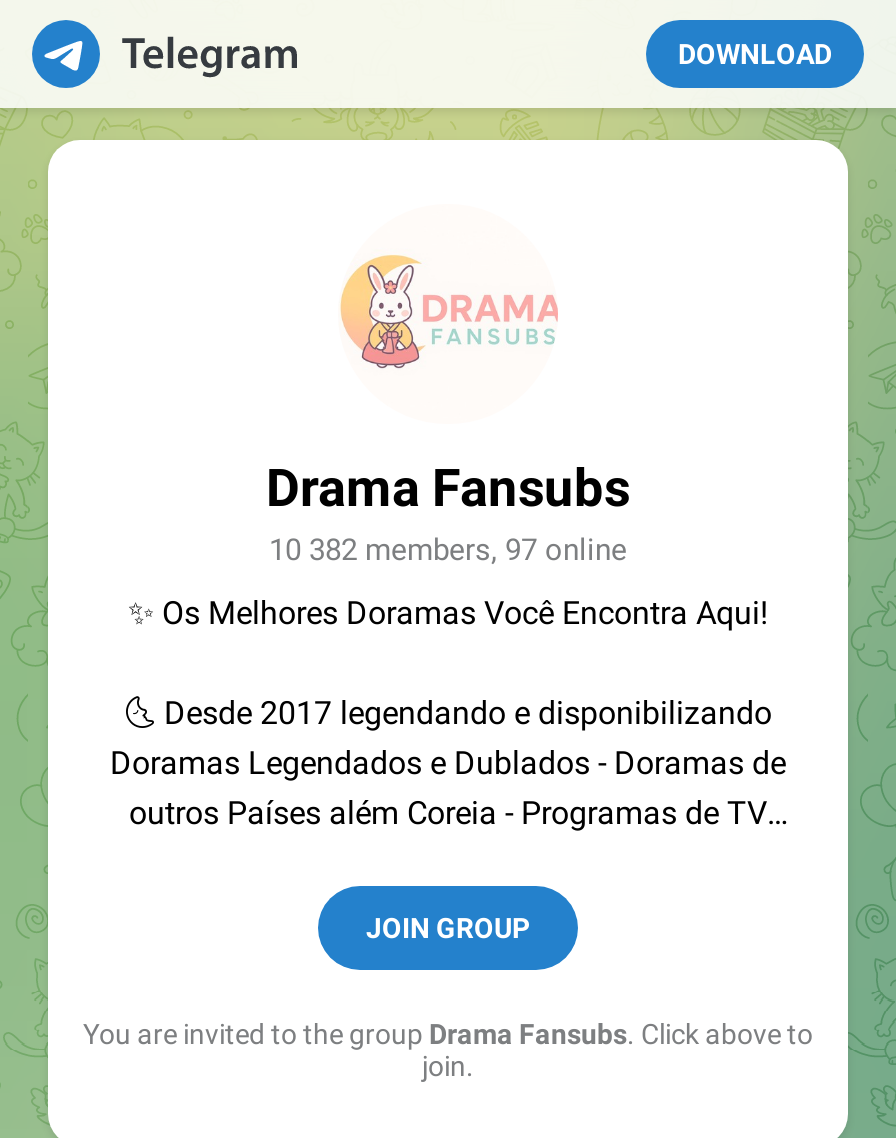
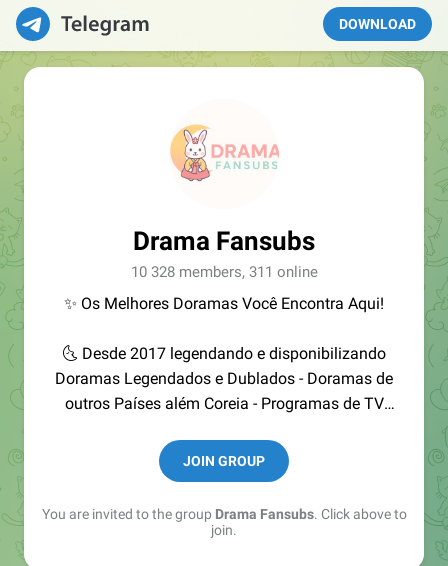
[269,532,627,568] 10 382 members, 97 online -> [130,263,317,281] 10 328 members, 311 online

